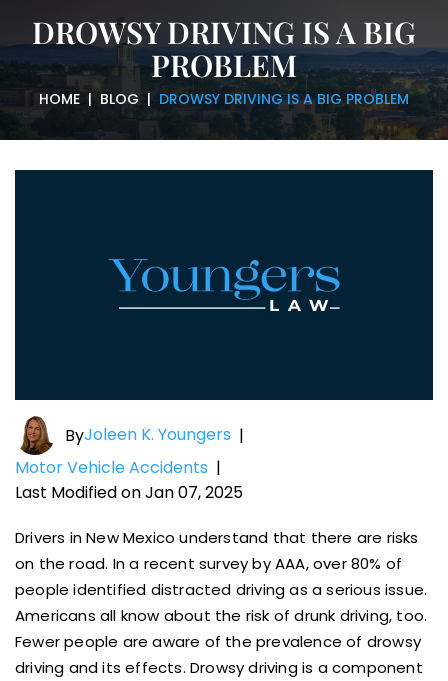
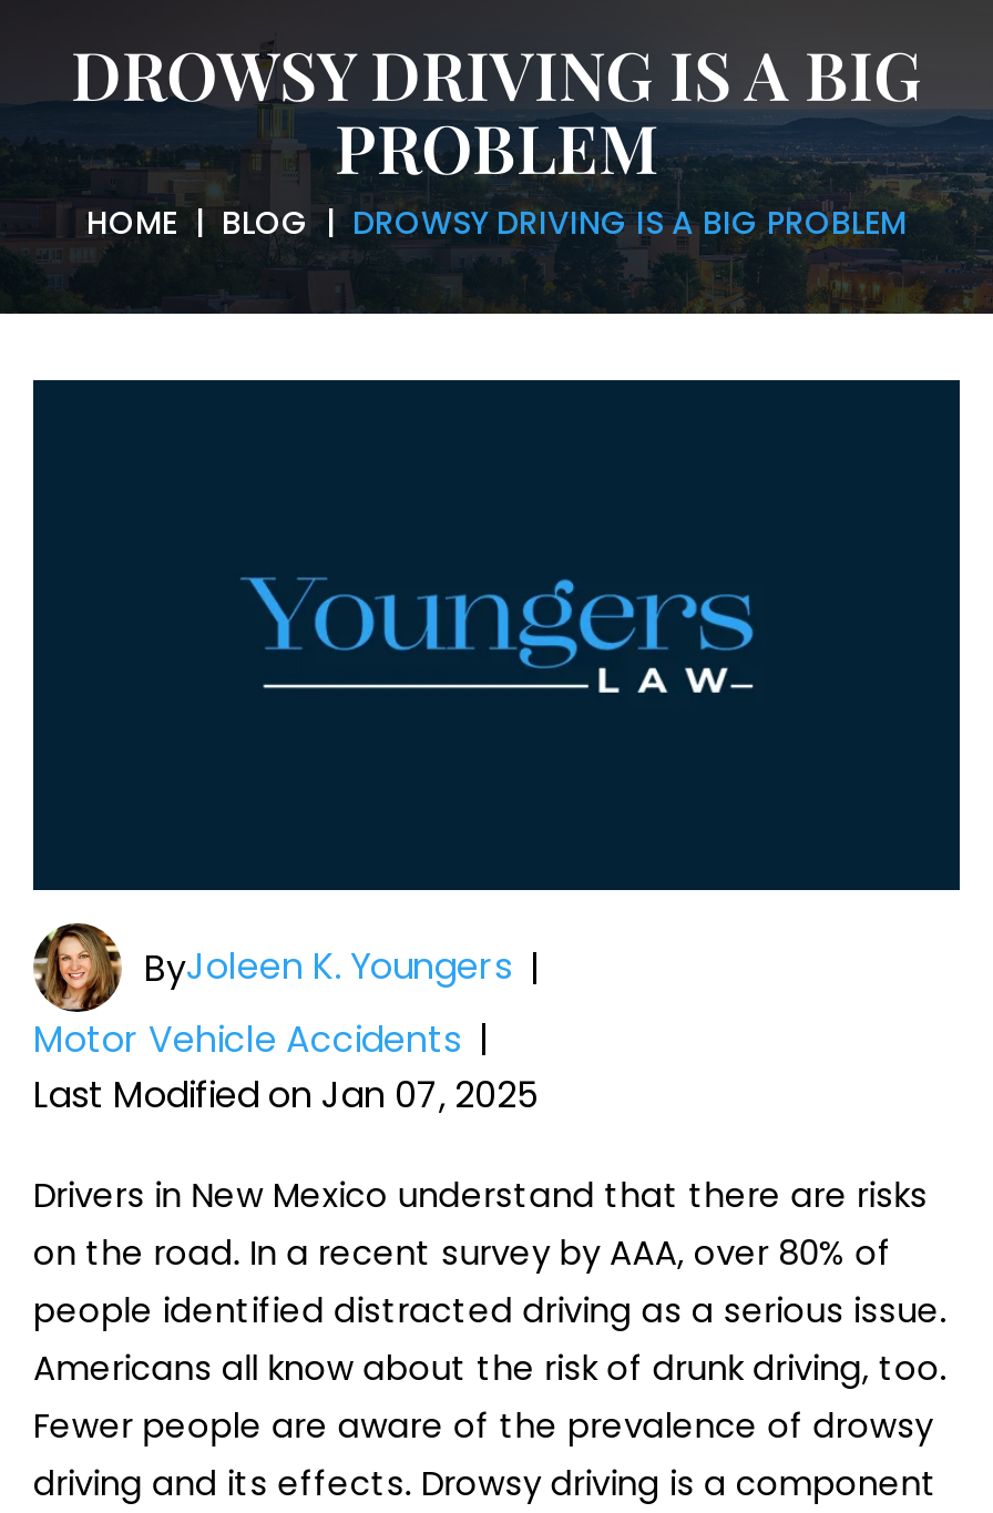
[15,416,55,454] [image] -> [31,923,124,1010] [image]

